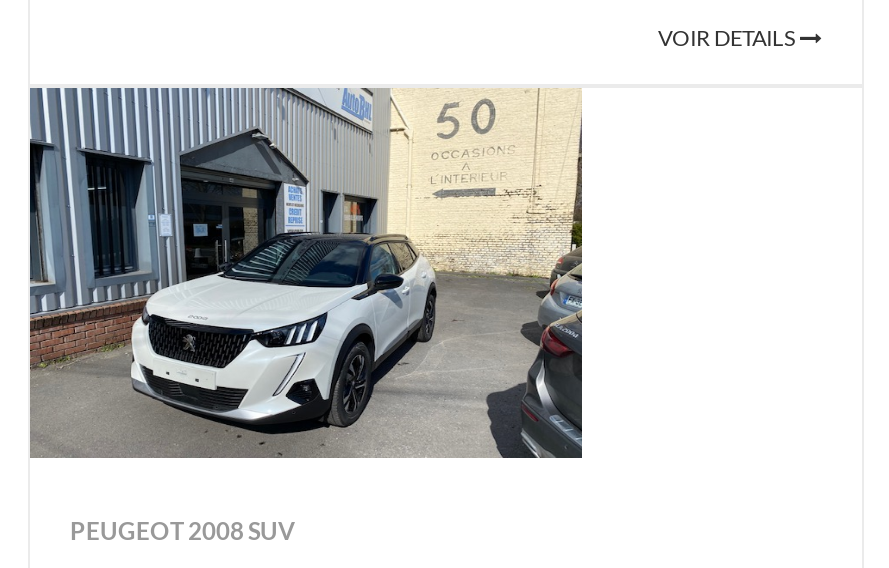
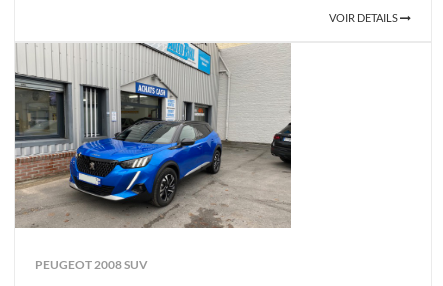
[30,86,584,458] [image] -> [14,42,291,228] [image]

